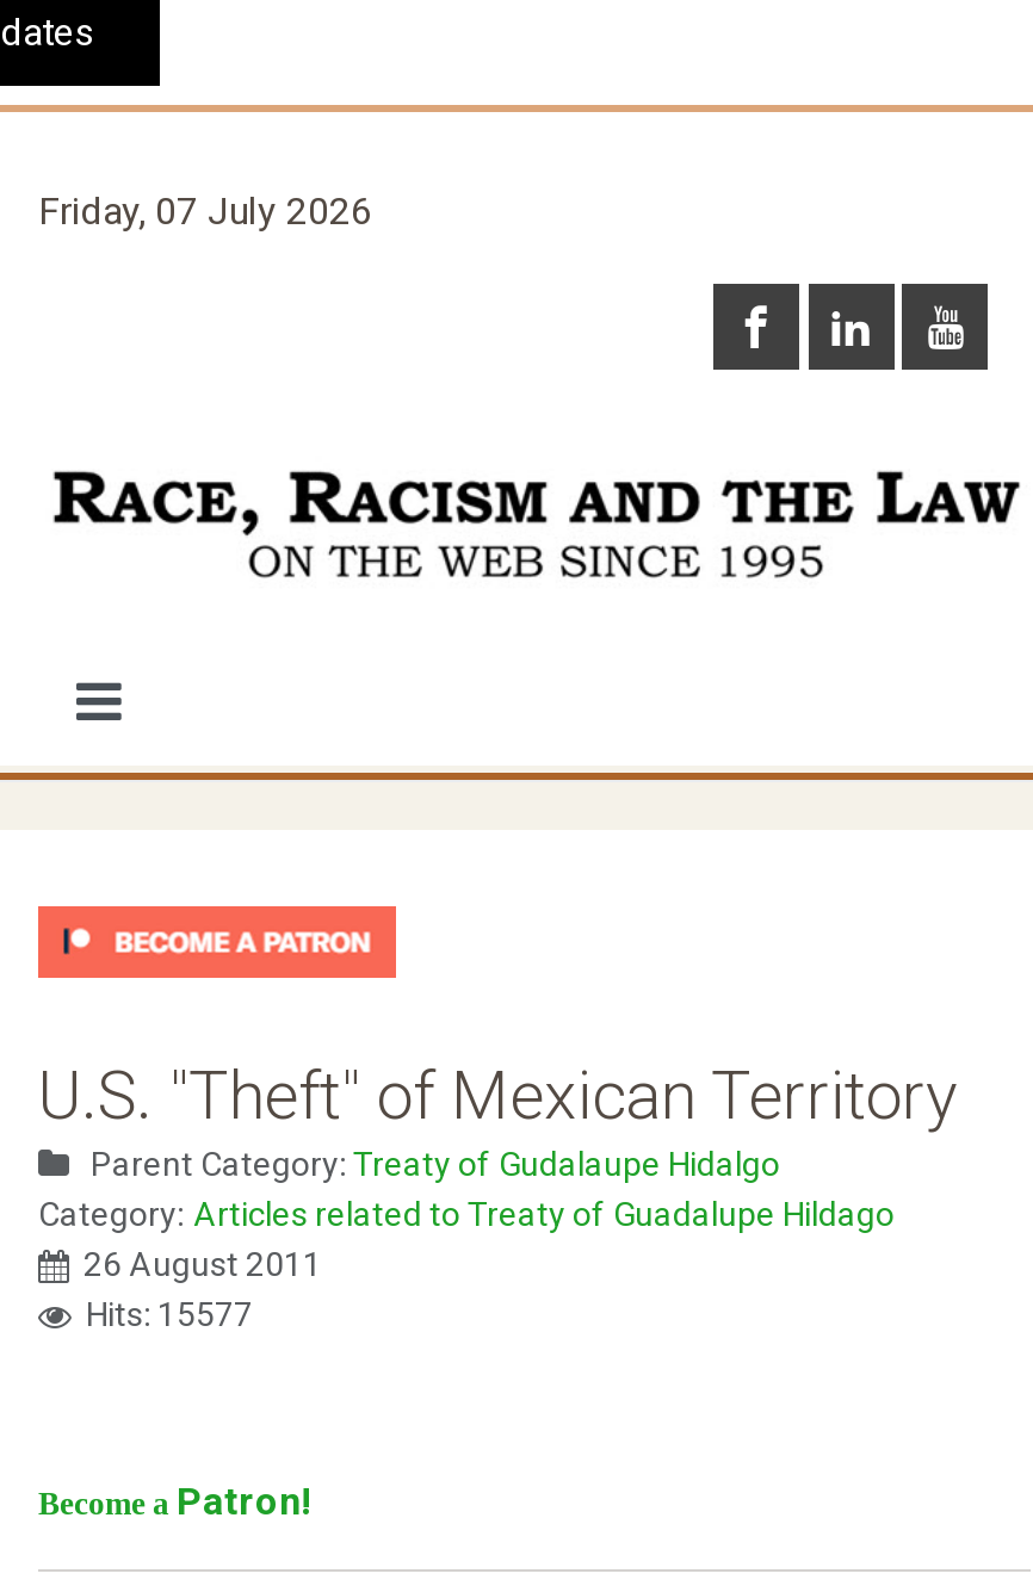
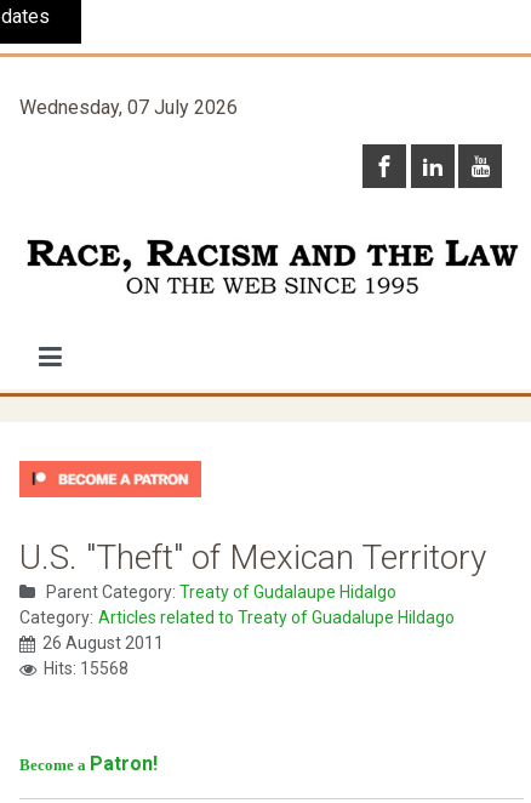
[38,188,372,234] Friday, 07 July 2026 -> [19,96,238,119] Wednesday, 07 July 2026
[86,1295,253,1333] Hits: 15577 -> [44,659,129,678] Hits: 15568

